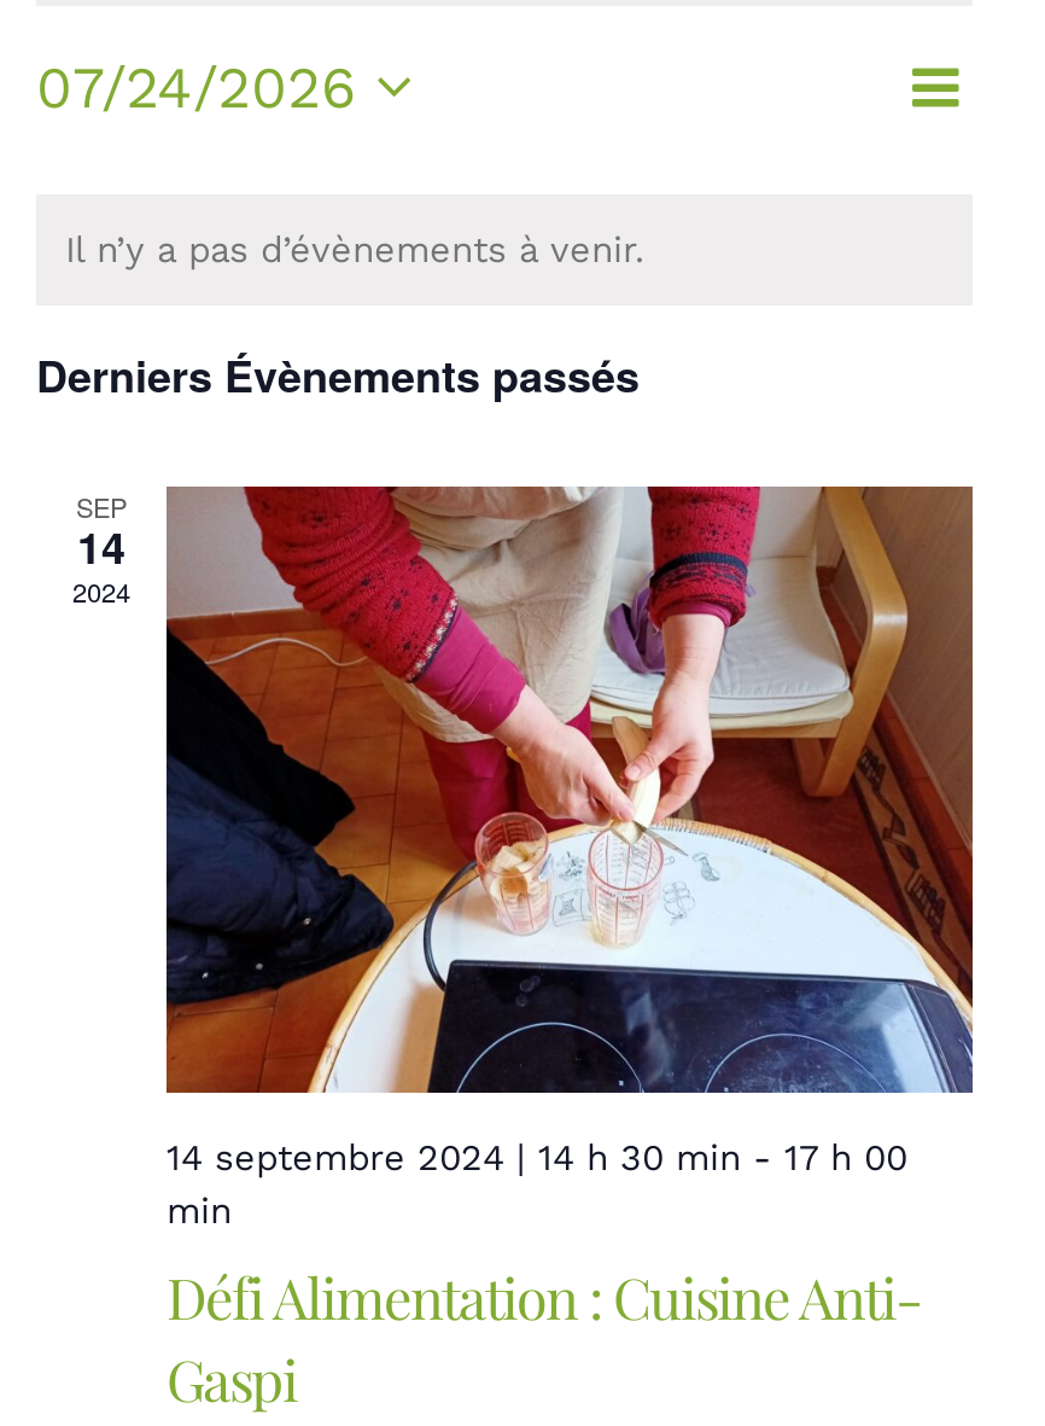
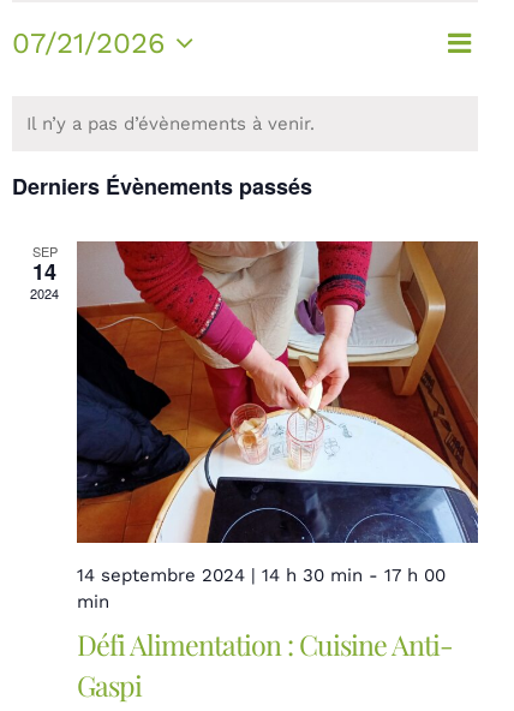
[36,54,357,122] 07/24/2026 -> [12,26,166,60] 07/21/2026

